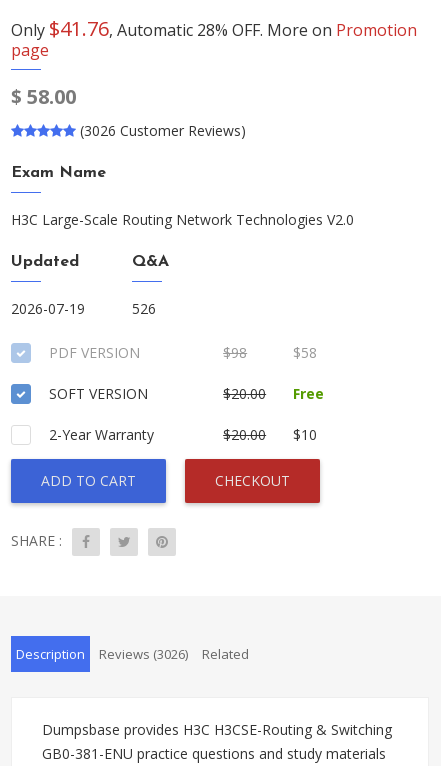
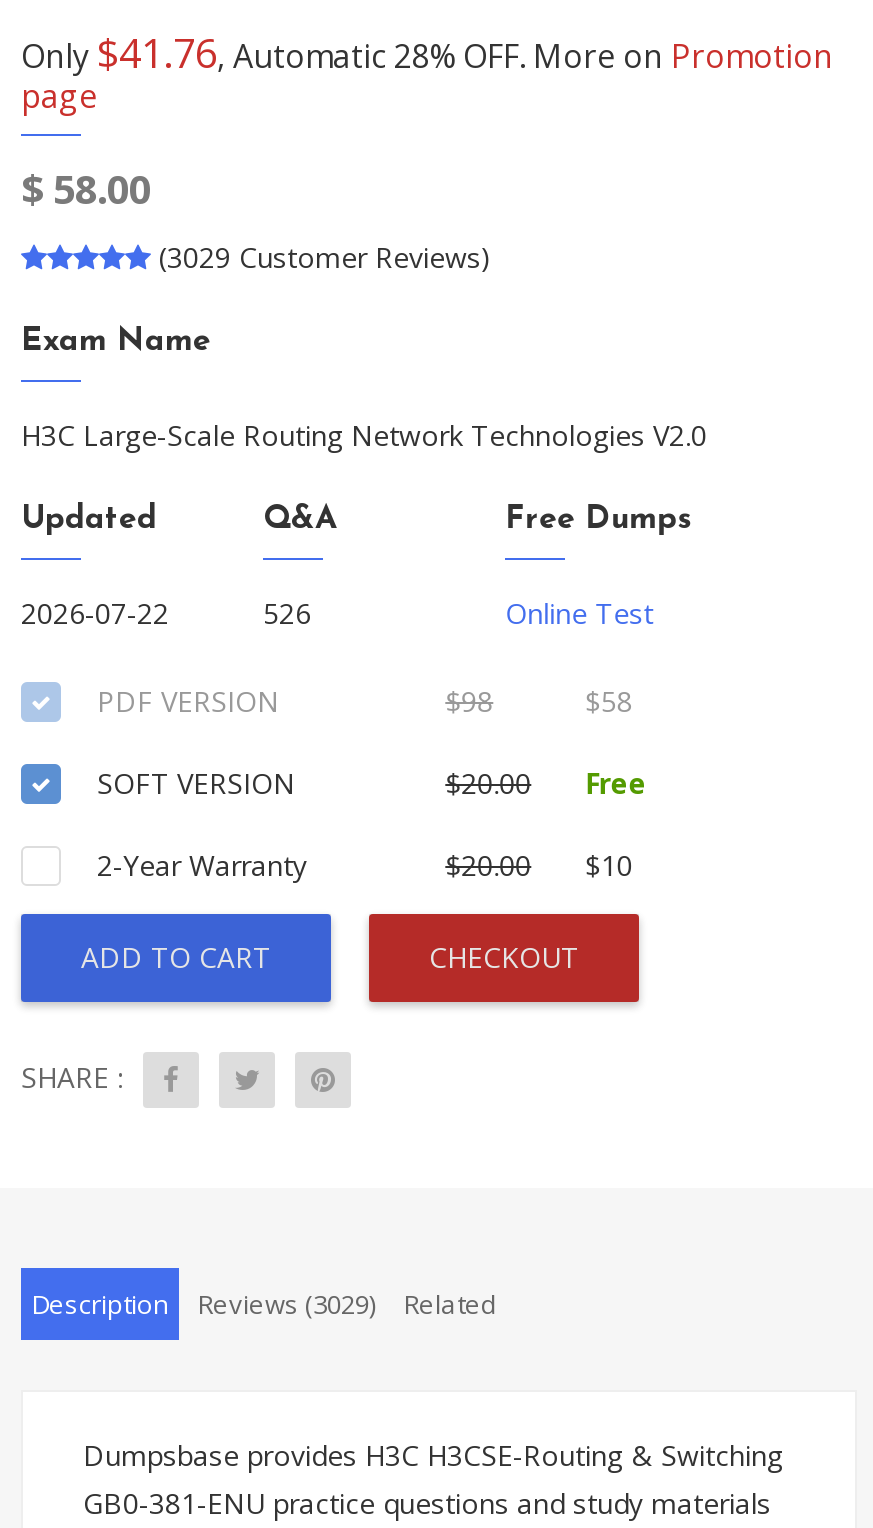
[80,121,246,140] (3026 Customer Reviews) -> [159,238,491,276] (3029 Customer Reviews)
none -> [505,504,691,632] Free Dumps | Online Test
[11,299,85,318] 2026-07-19 -> [21,594,169,632] 2026-07-22
[16,645,249,663] Description Reviews (3026) Related -> [31,1286,497,1322] Description Reviews (3029) Related

